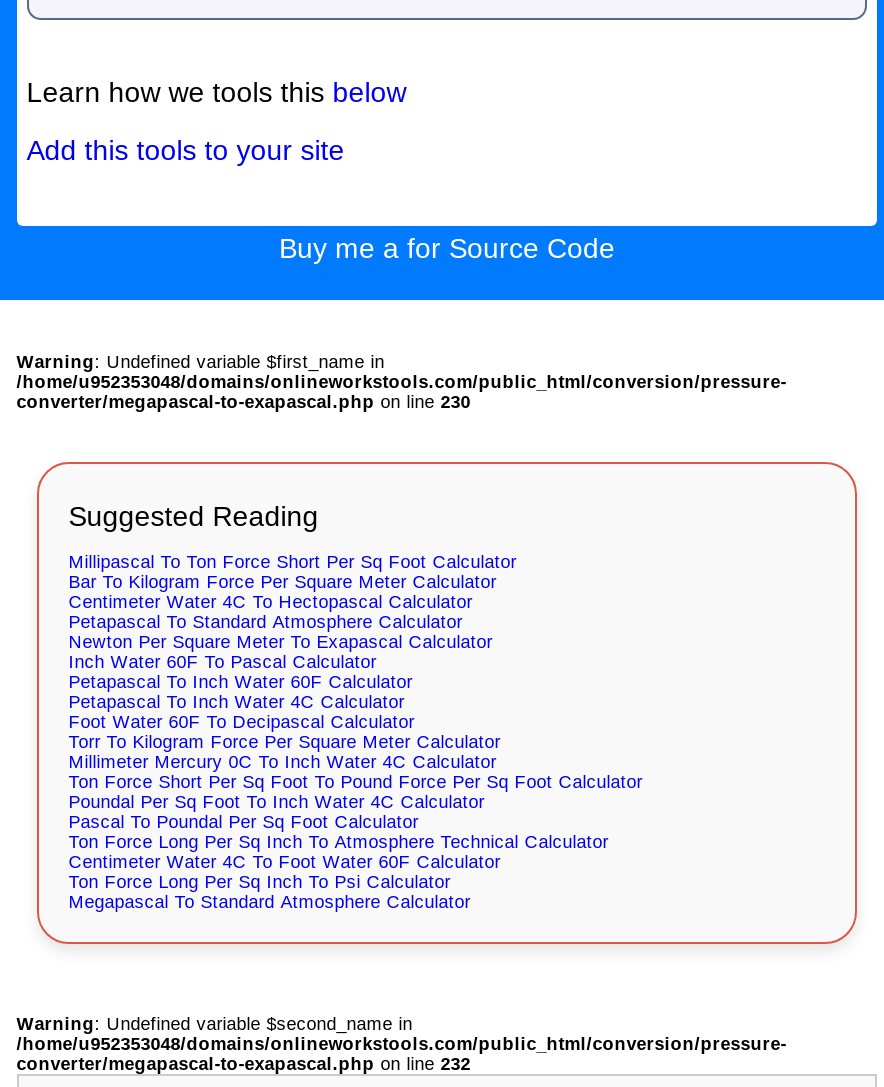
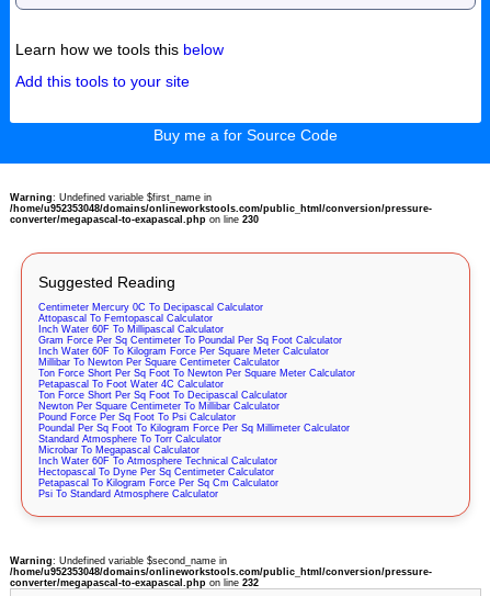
[69,553,643,913] Millipascal To Ton Force Short Per Sq Foot Calculator | Bar To Kilogram Force Per Square Meter Calculator | Centimeter Water 4C To Hectopascal Calculator | Petapascal To Standard Atmosphere Calculator | Newton Per Square Meter To Exapascal Calculator | Inch Water 60F To Pascal Calculator | Petapascal To Inch Water 60F Calculator | Petapascal To Inch Water 4C Calculator | Foot Water 60F To Decipascal Calculator | Torr To Kilogram Force Per Square Meter Calculator | Millimeter Mercury 0C To Inch Water 4C Calculator | Ton Force Short Per Sq Foot To Pound Force Per Sq Foot Calculator | Poundal Per Sq Foot To Inch Water 4C Calculator | Pascal To Poundal Per Sq Foot Calculator | Ton Force Long Per Sq Inch To Atmosphere Technical Calculator | Centimeter Water 4C To Foot Water 60F Calculator | Ton Force Long Per Sq Inch To Psi Calculator | Megapascal To Standard Atmosphere Calculator -> [38,302,355,500] Centimeter Mercury 0C To Decipascal Calculator | Attopascal To Femtopascal Calculator | Inch Water 60F To Millipascal Calculator | Gram Force Per Sq Centimeter To Poundal Per Sq Foot Calculator | Inch Water 60F To Kilogram Force Per Square Meter Calculator | Millibar To Newton Per Square Centimeter Calculator | Ton Force Short Per Sq Foot To Newton Per Square Meter Calculator | Petapascal To Foot Water 4C Calculator | Ton Force Short Per Sq Foot To Decipascal Calculator | Newton Per Square Centimeter To Millibar Calculator | Pound Force Per Sq Foot To Psi Calculator | Poundal Per Sq Foot To Kilogram Force Per Sq Millimeter Calculator | Standard Atmosphere To Torr Calculator | Microbar To Megapascal Calculator | Inch Water 60F To Atmosphere Technical Calculator | Hectopascal To Dyne Per Sq Centimeter Calculator | Petapascal To Kilogram Force Per Sq Cm Calculator | Psi To Standard Atmosphere Calculator

